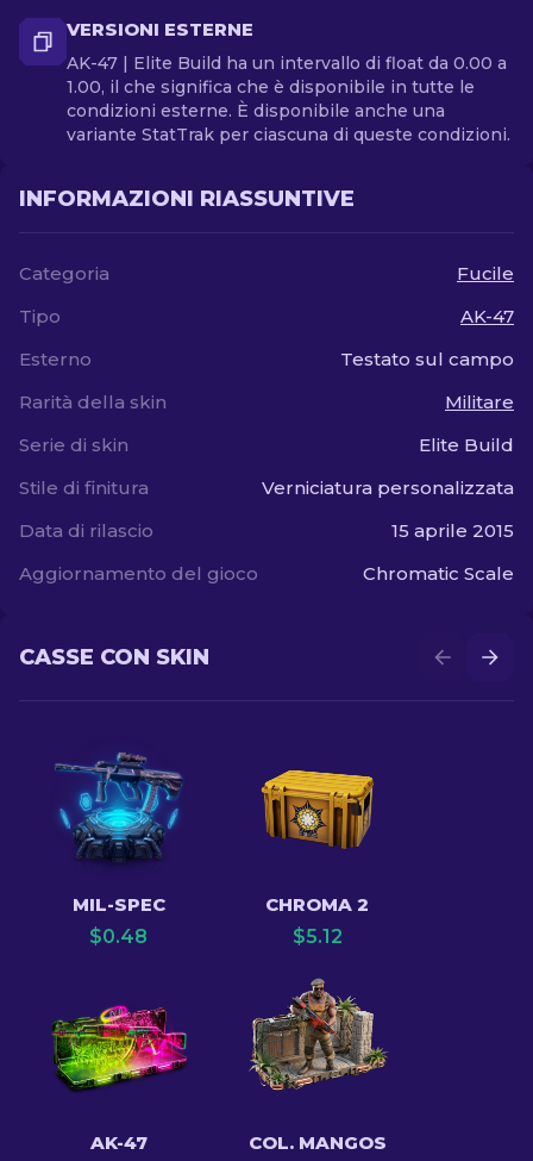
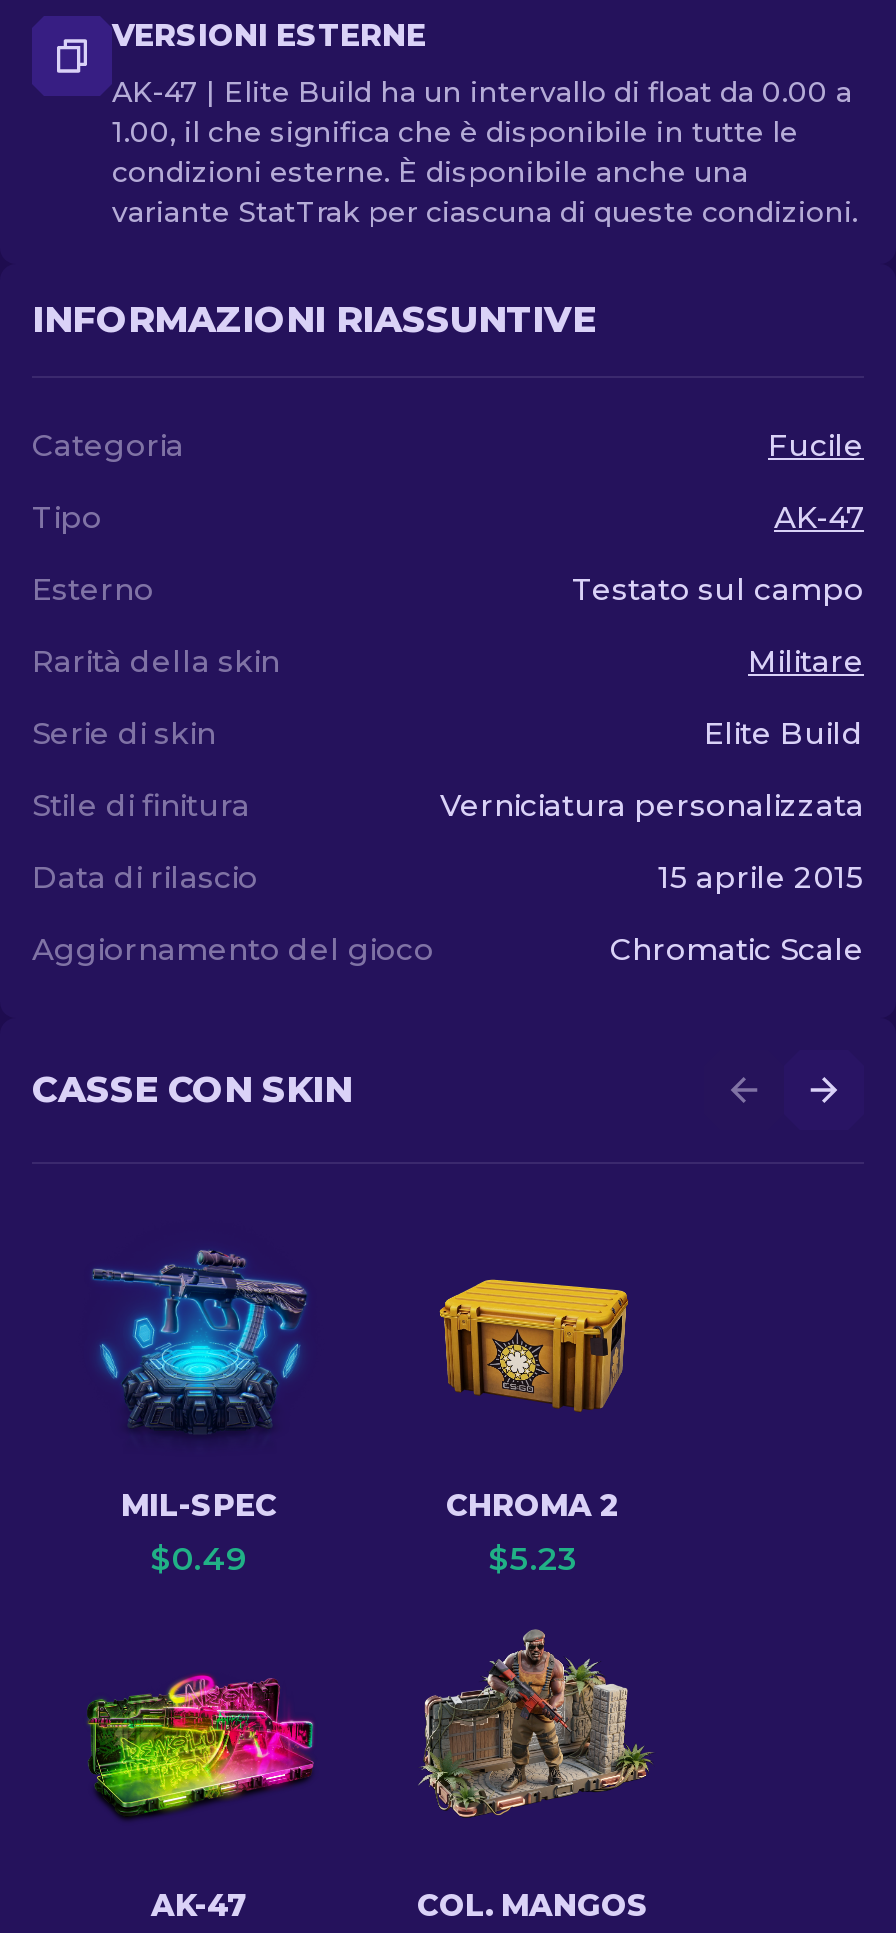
[89,925,148,948] $0.48 -> [150,1540,248,1578] $0.49
[292,925,342,948] $5.12 -> [488,1540,578,1578] $5.23

